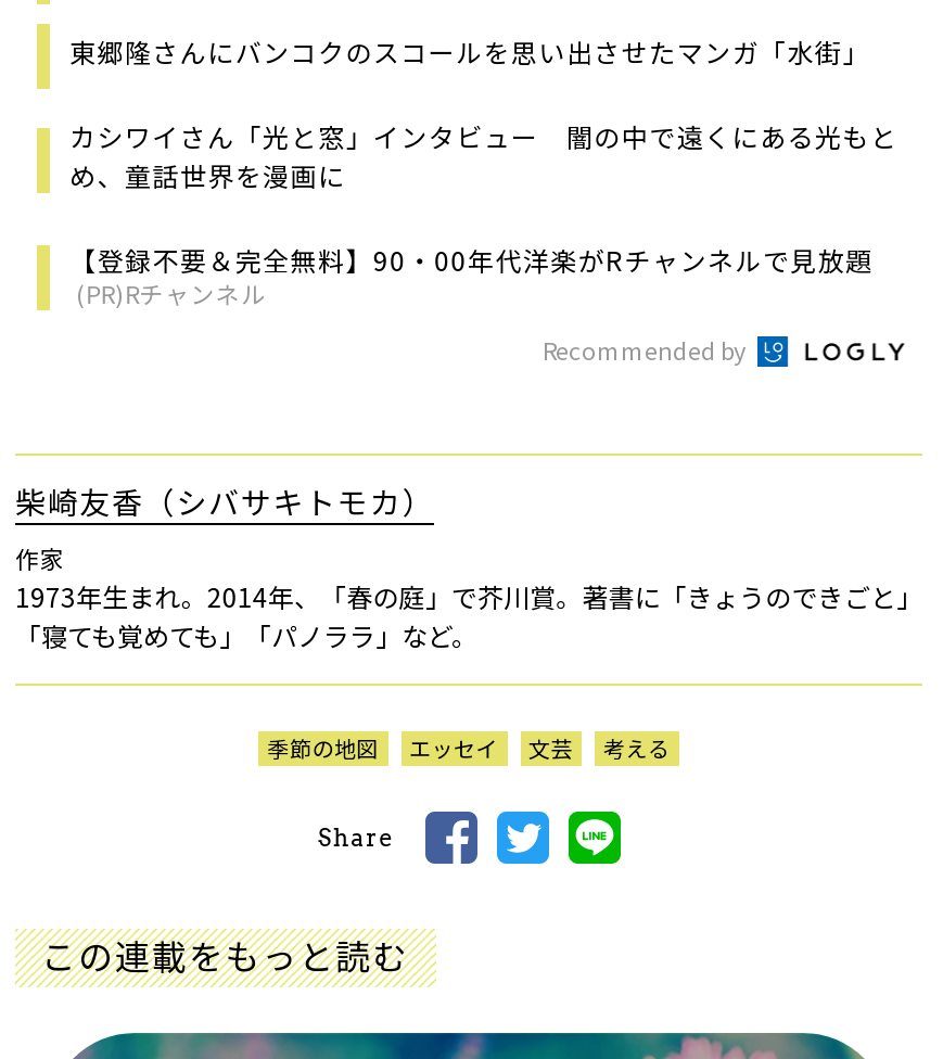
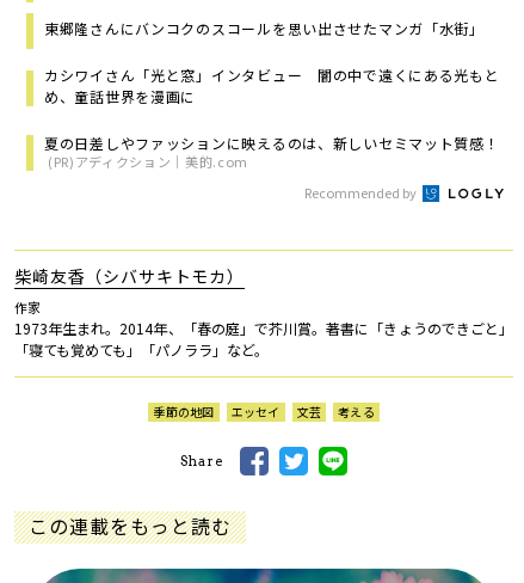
[69,241,873,310] 【登録不要＆完全無料】90・00年代洋楽がRチャンネルで見放題 | (PR)Rチャンネル -> [44,133,500,171] 夏の日差しやファッションに映えるのは、新しいセミマット質感！ | (PR)アディクション｜美的.com

